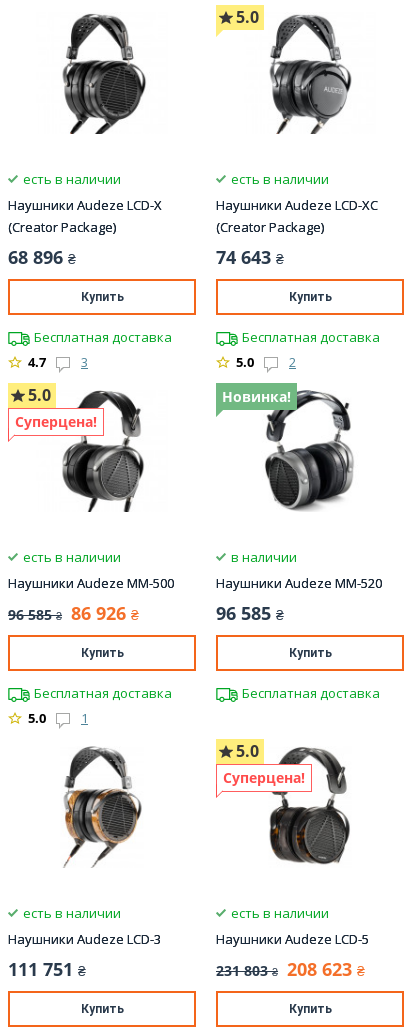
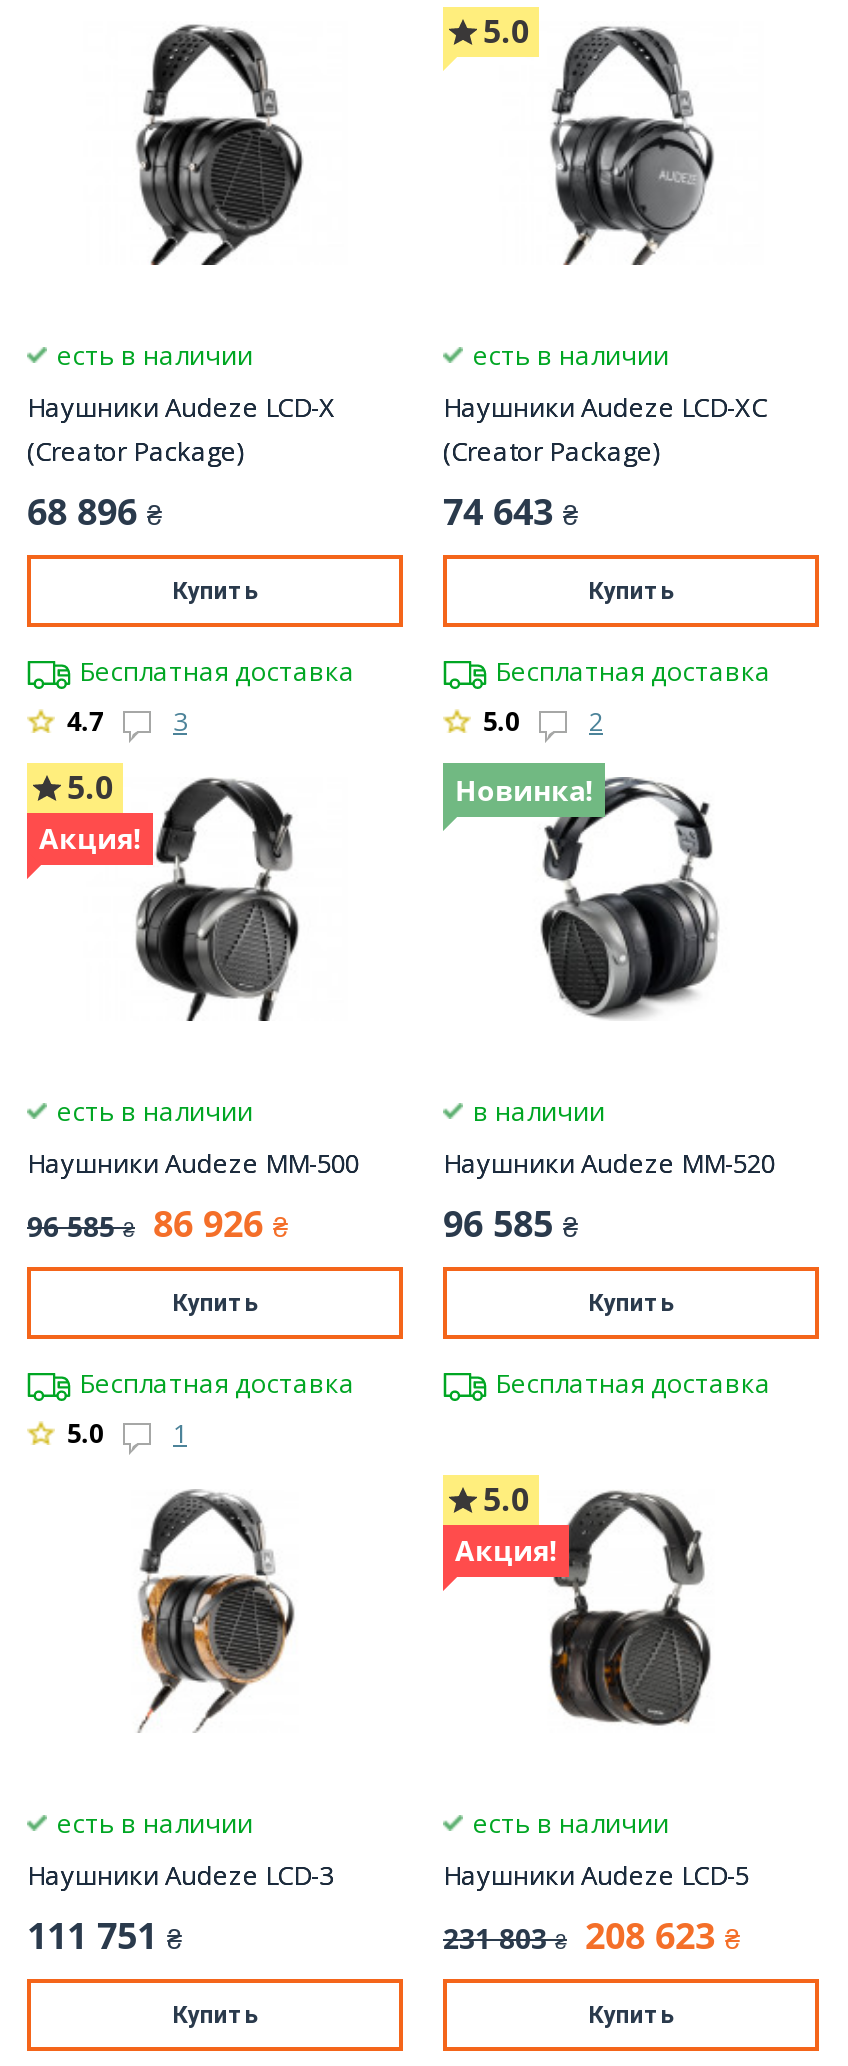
[15,412,97,431] Суперцена! -> [39,820,141,858] Акция!
[223,768,305,787] Суперцена! -> [455,1532,557,1570] Акция!

